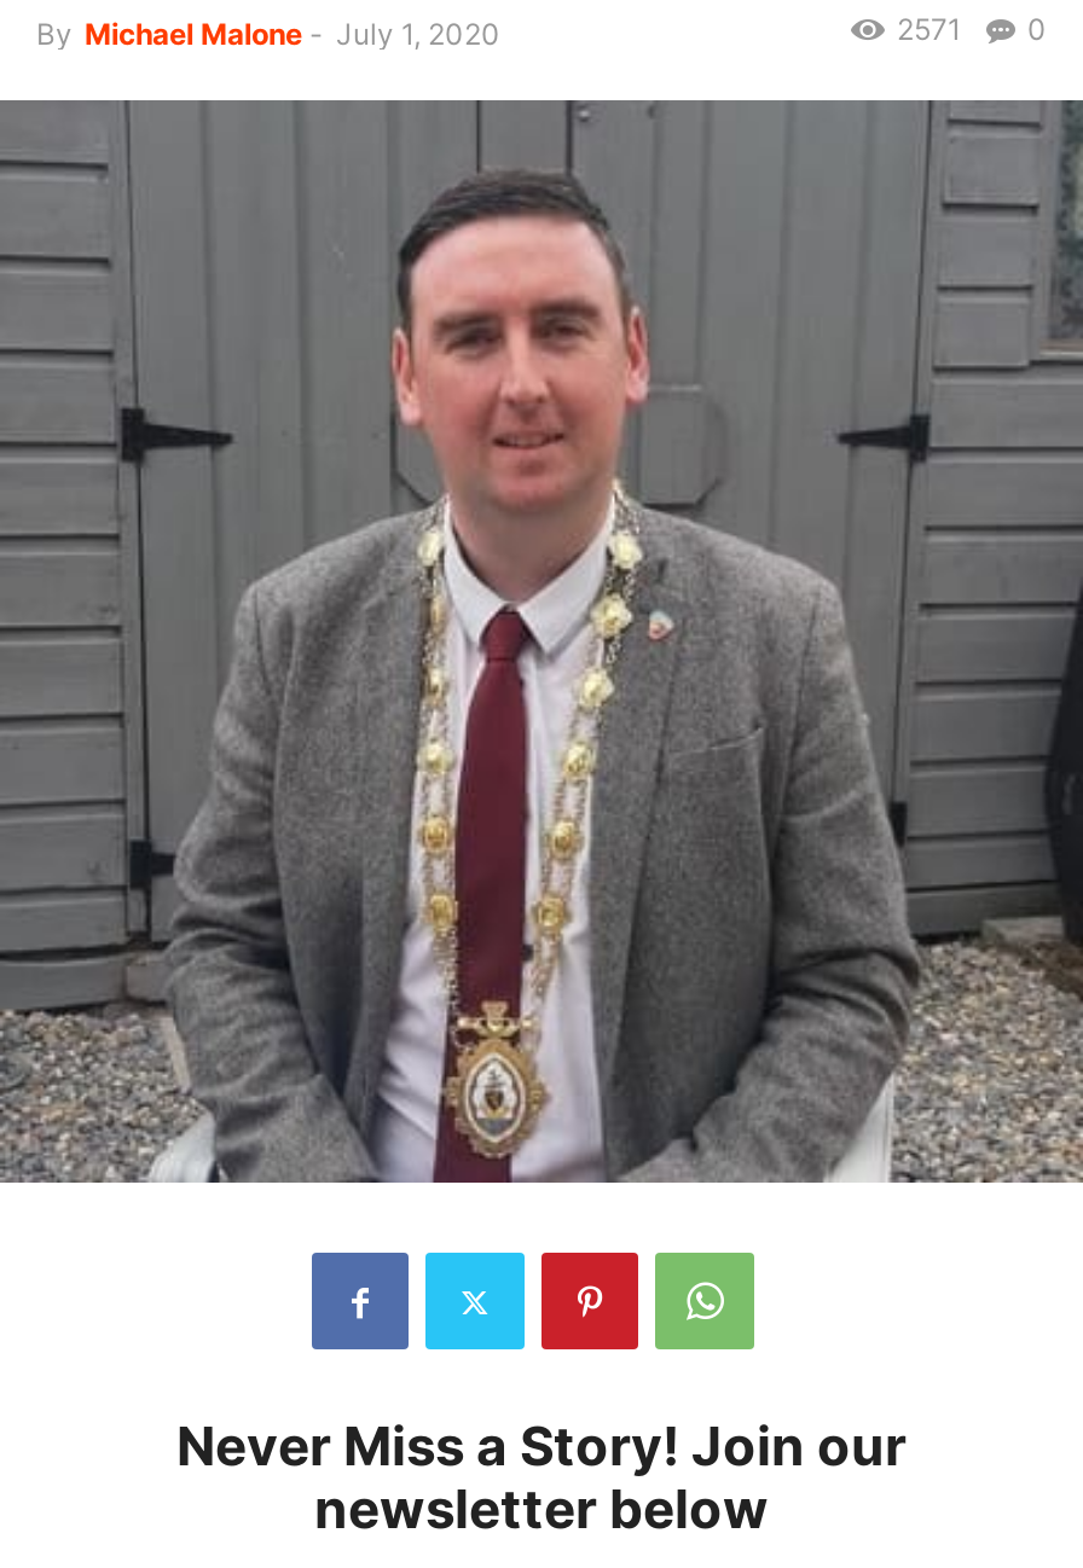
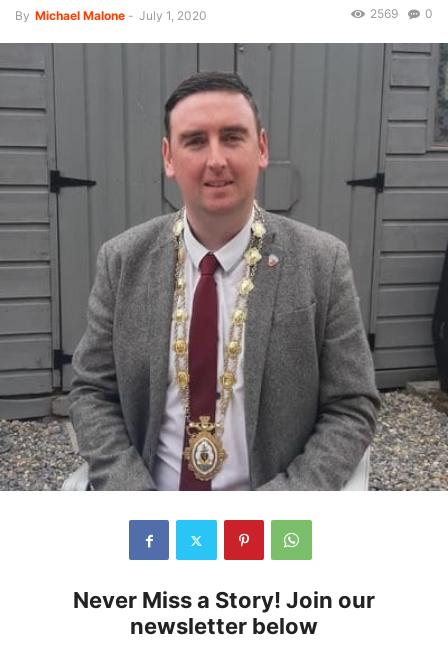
[897,11,1047,47] 2571 0 -> [370,6,433,21] 2569 0

